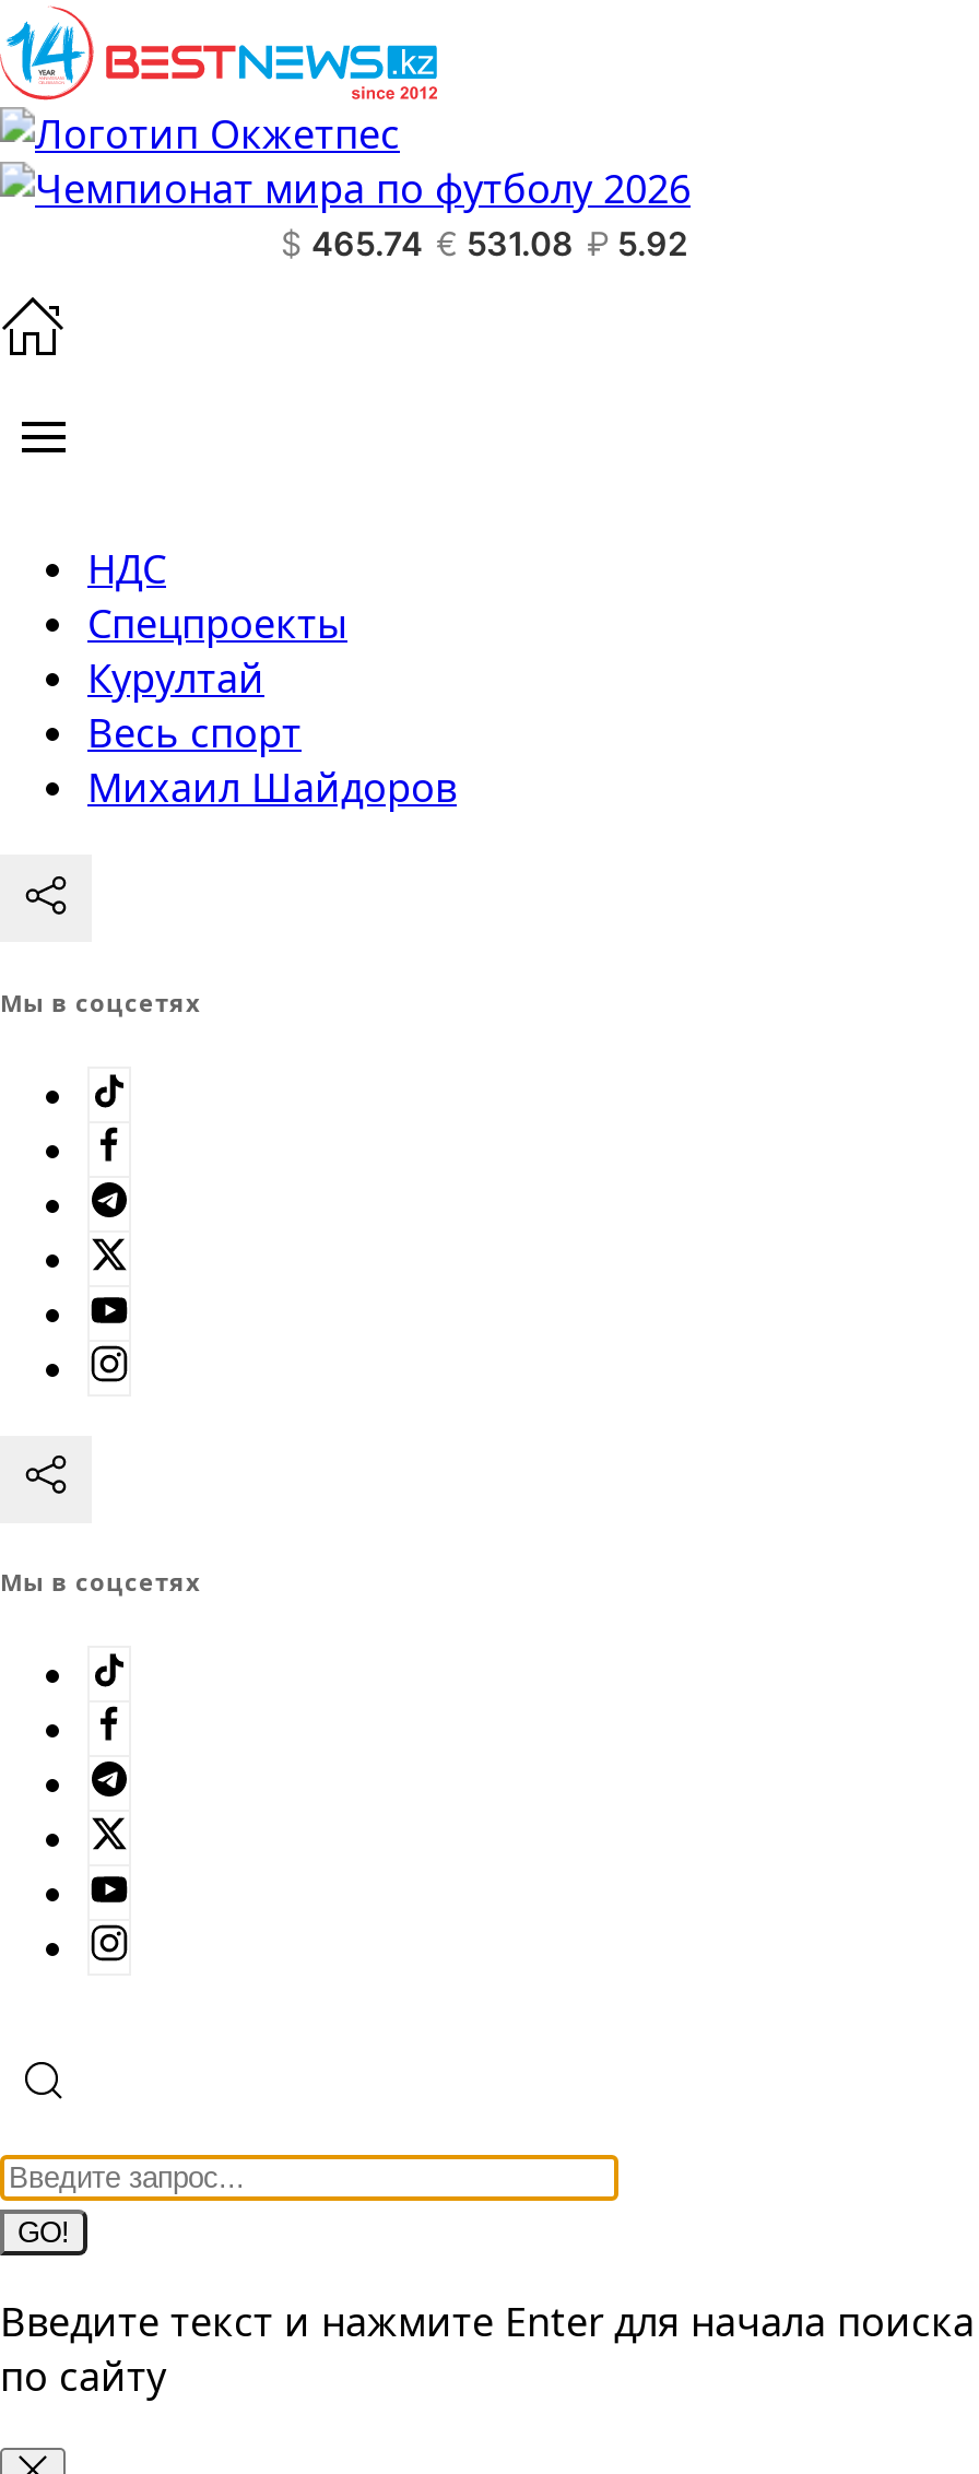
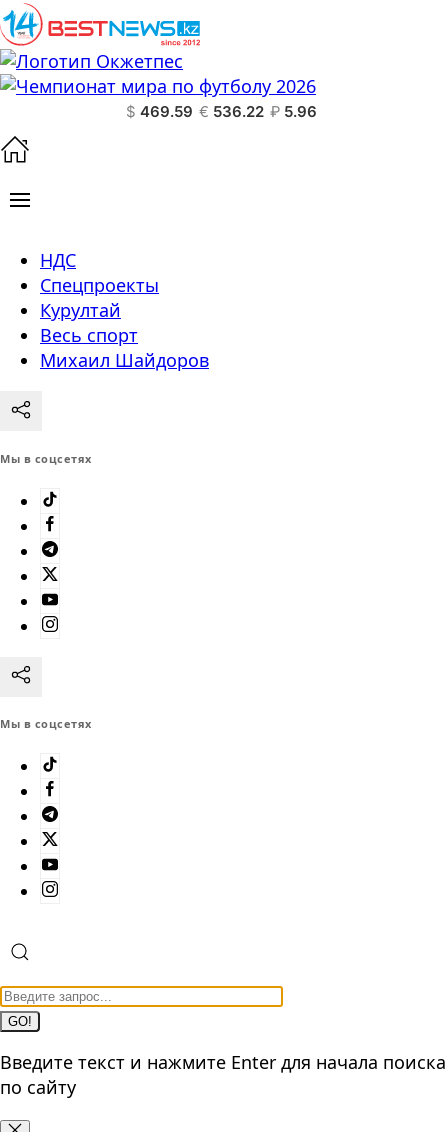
[281,223,687,264] $ 465.74 € 531.08 ₽ 5.92 -> [126,102,317,121] $ 469.59 € 536.22 ₽ 5.96

